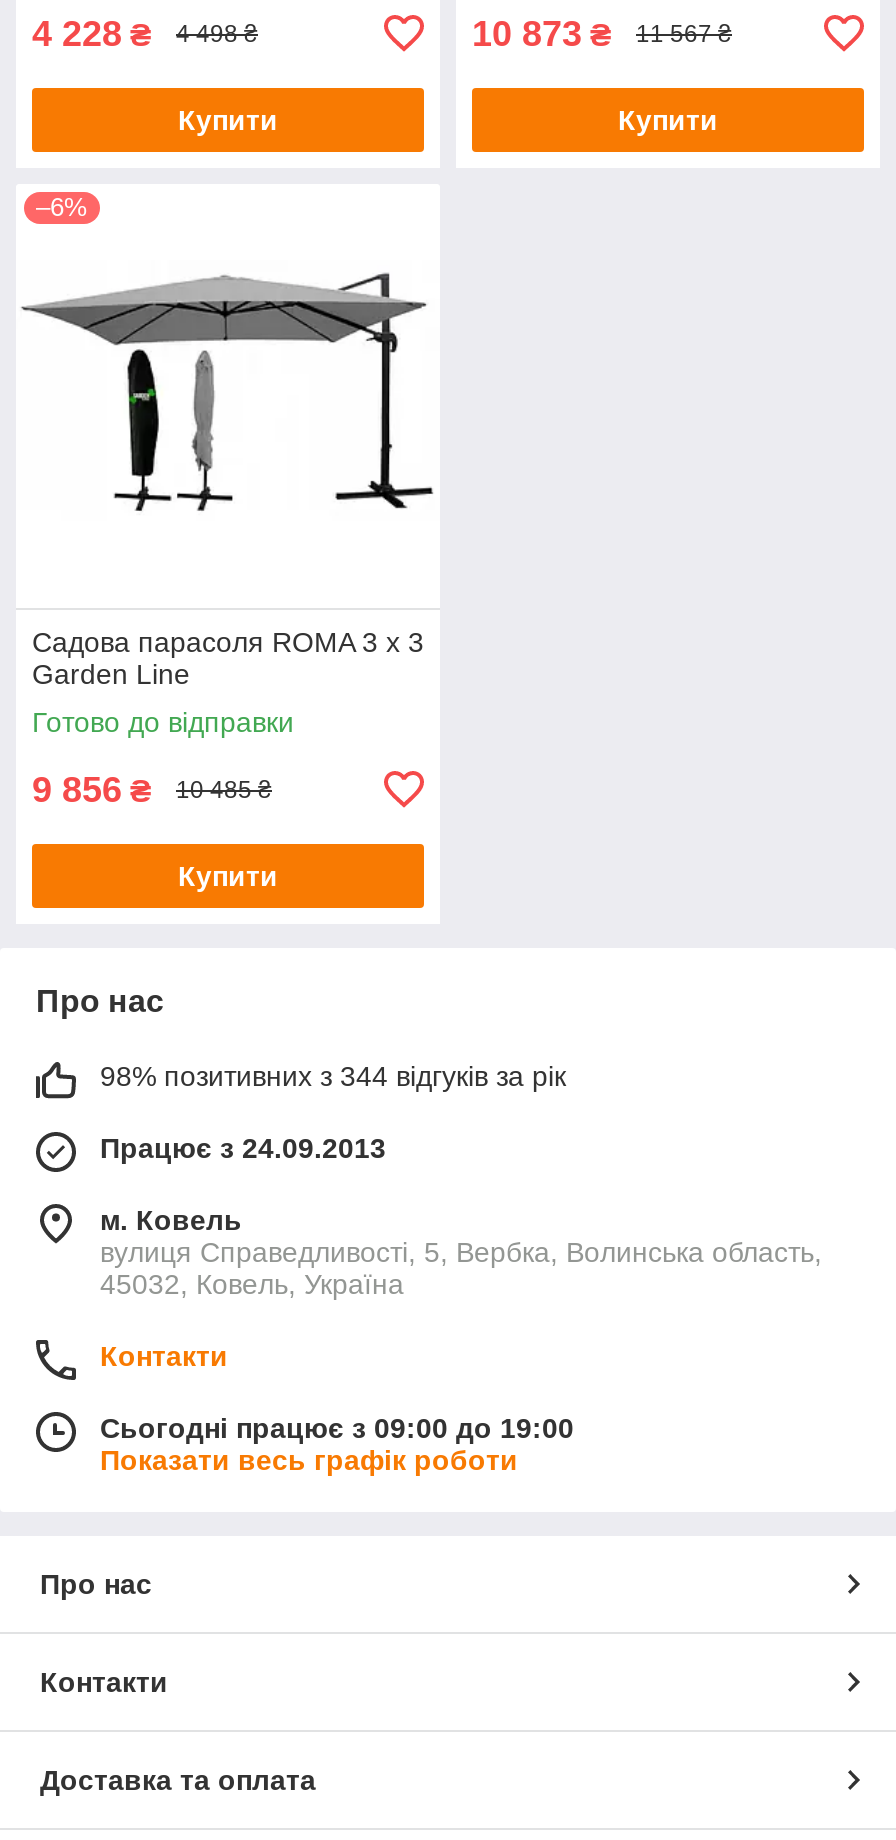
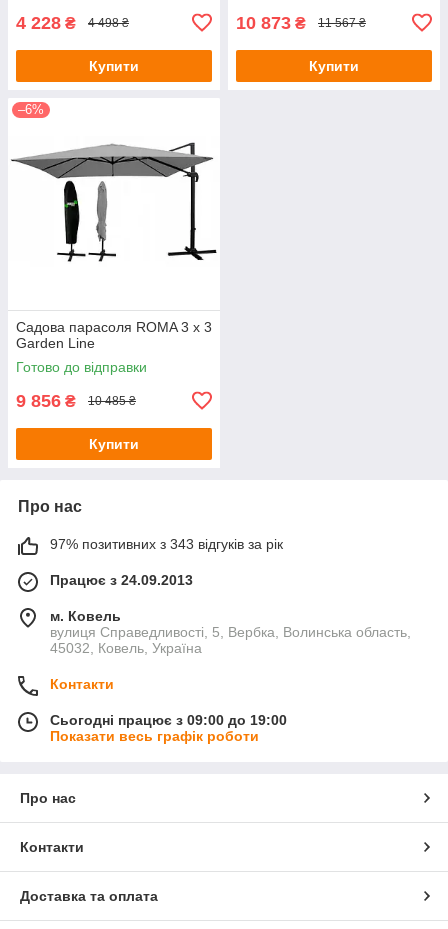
[100,1060,566,1092] 98% позитивних з 344 відгуків за рік -> [50,536,283,552] 97% позитивних з 343 відгуків за рік

